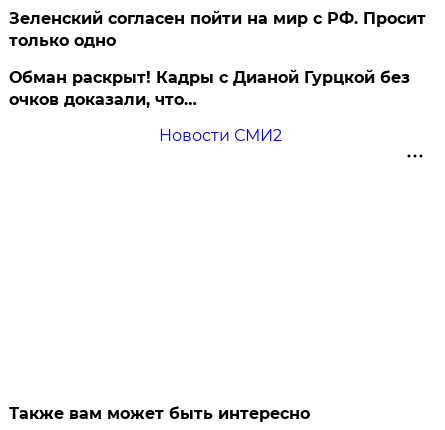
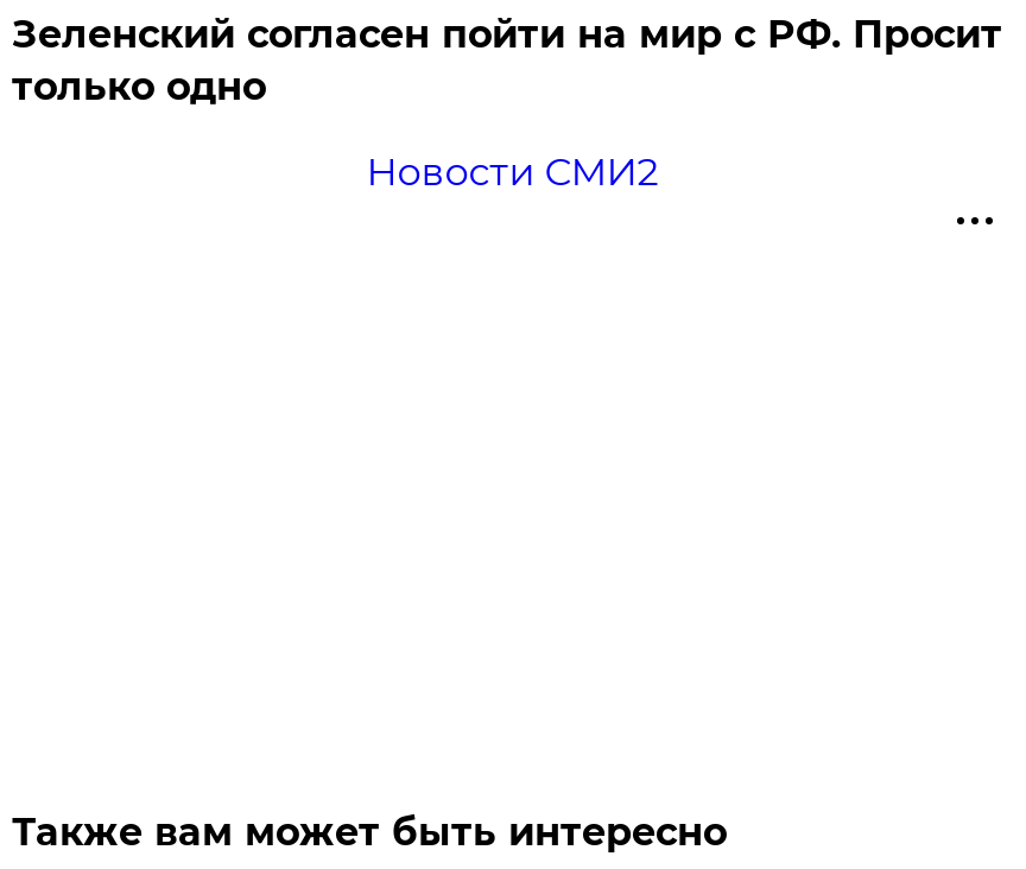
[9,68,410,109] Обман раскрыт! Кадры с Дианой Гурцкой без | очков доказали, что… -> none

